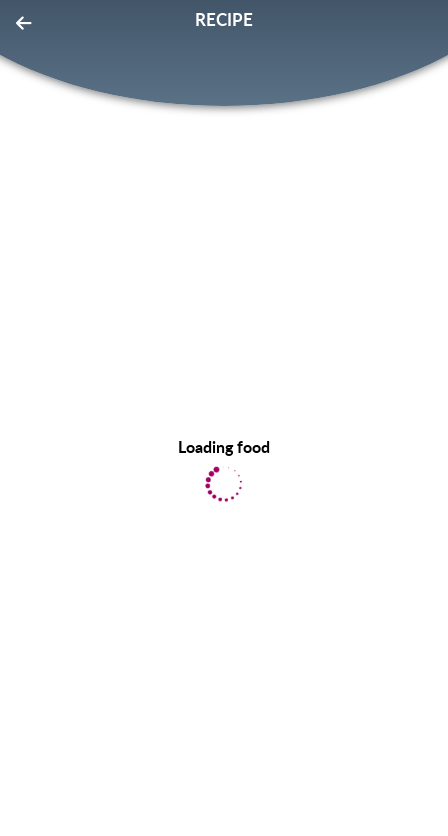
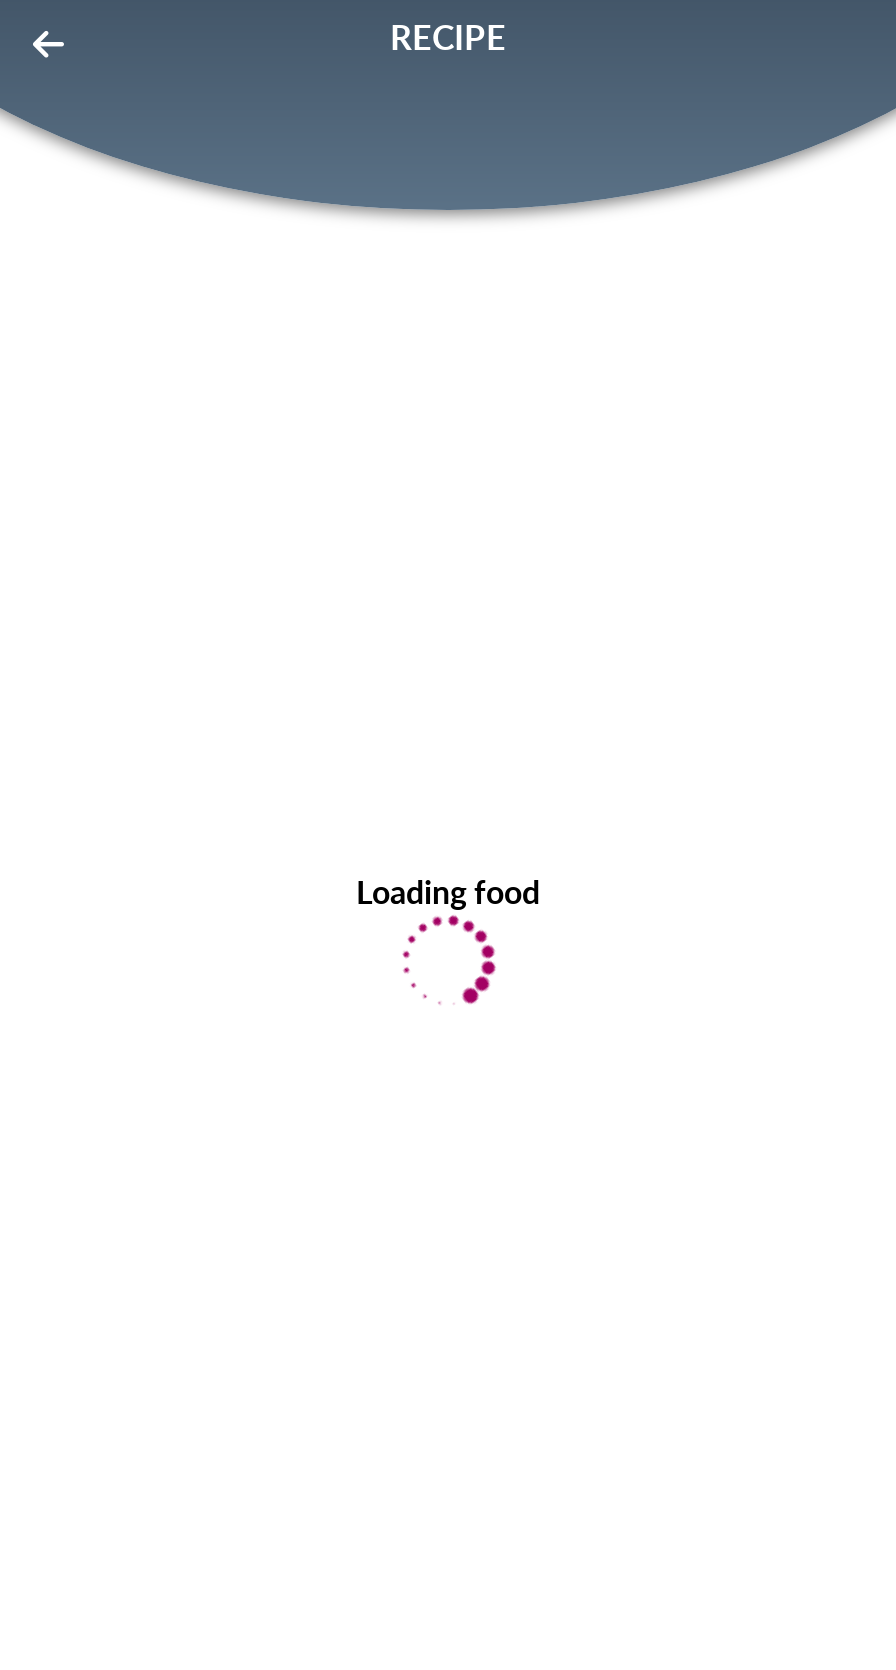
[202,460,248,503] [image] -> [402,918,498,1006] [image]

